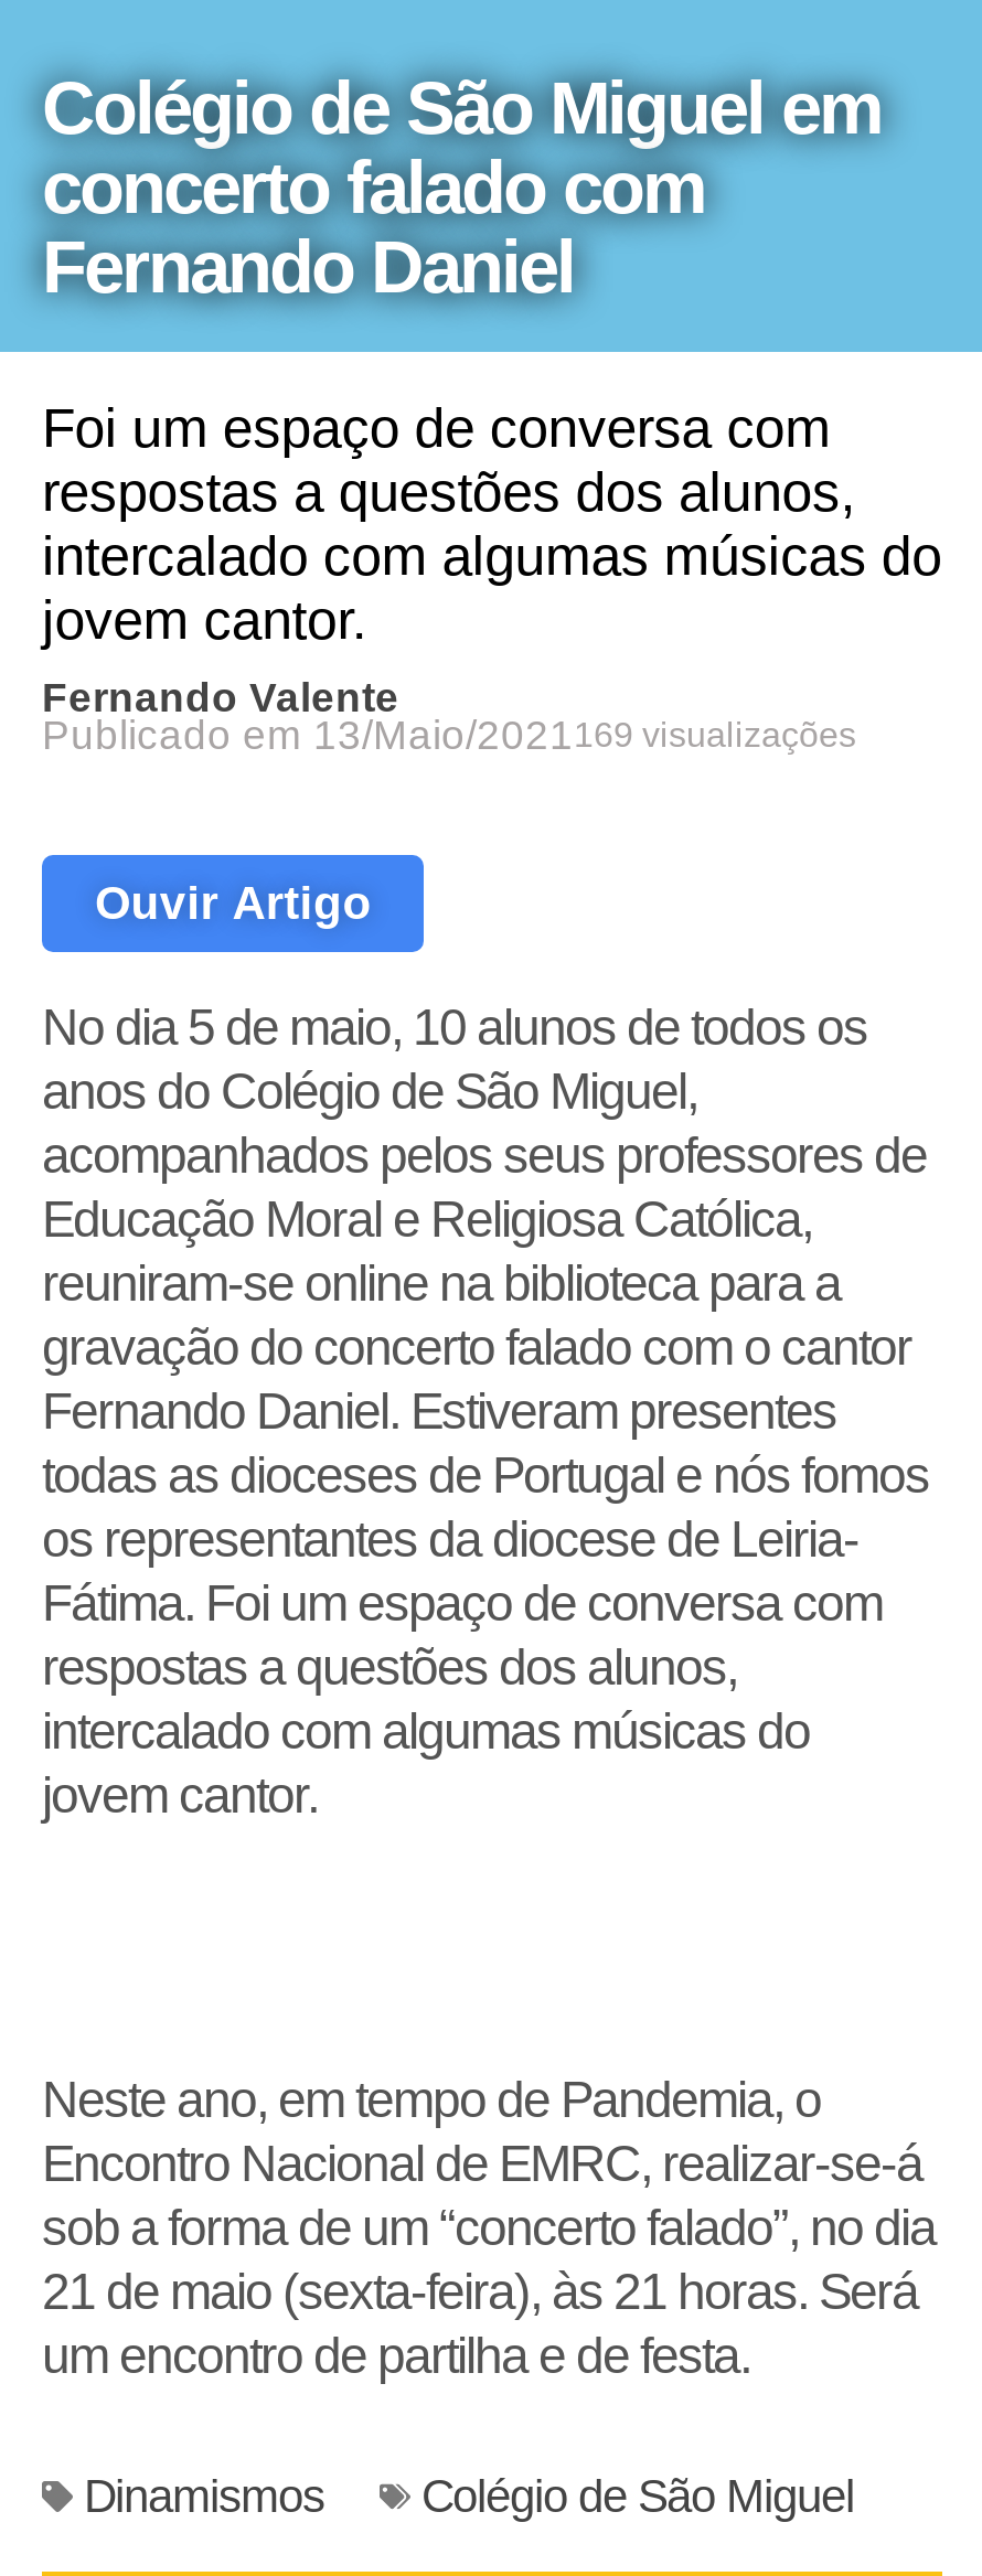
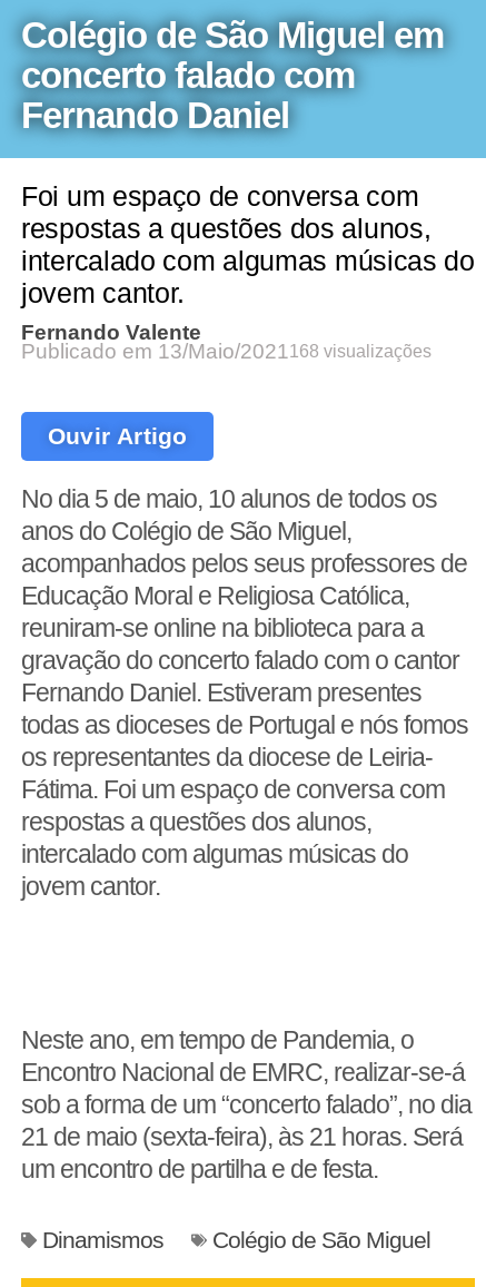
[42,712,856,758] Publicado em 13/Maio/2021169 visualizações -> [21,340,432,363] Publicado em 13/Maio/2021168 visualizações

